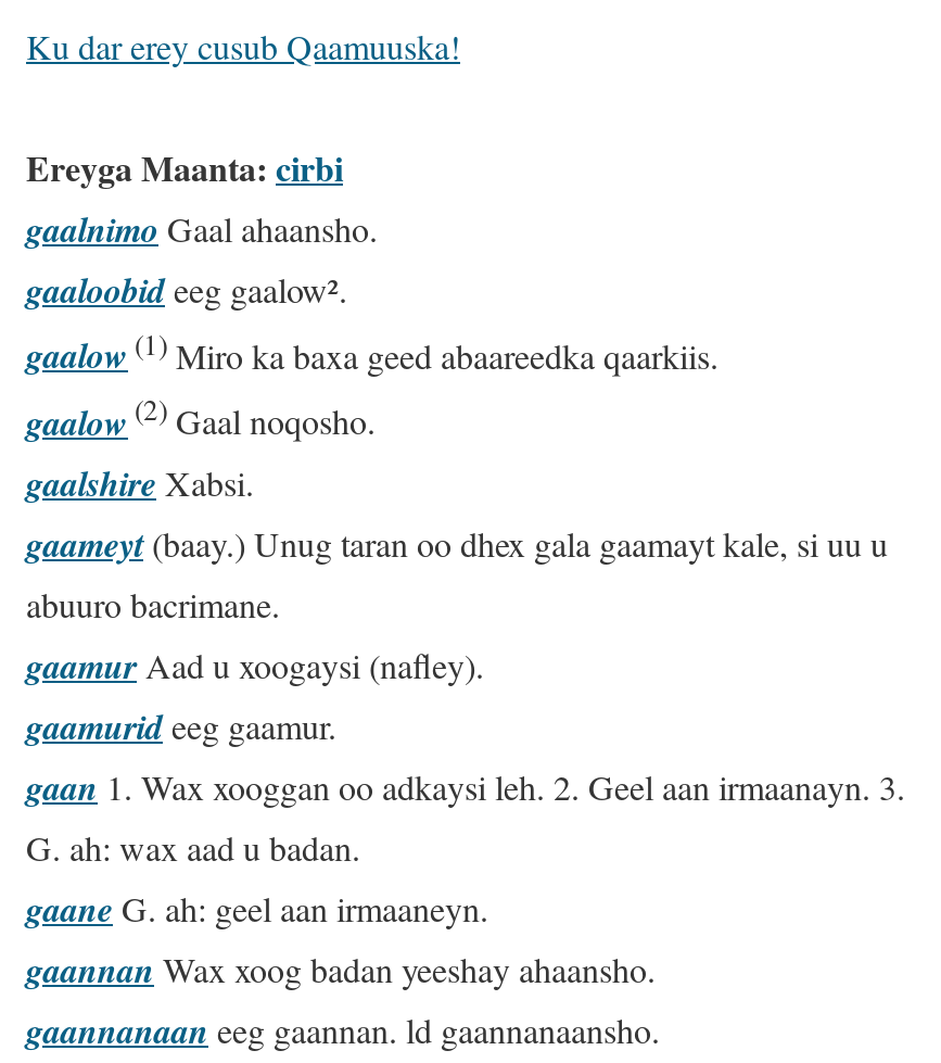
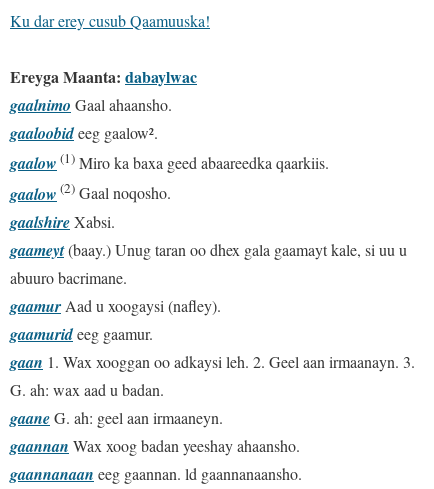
[26,142,343,192] Ereyga Maanta: cirbi -> [10,65,197,88] Ereyga Maanta: dabaylwac

